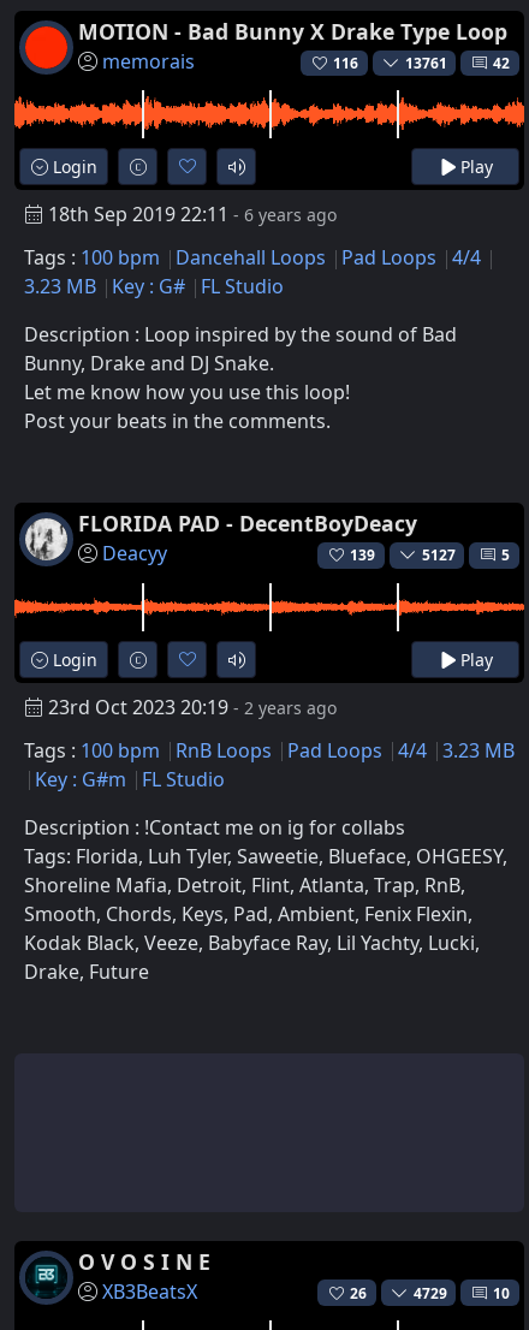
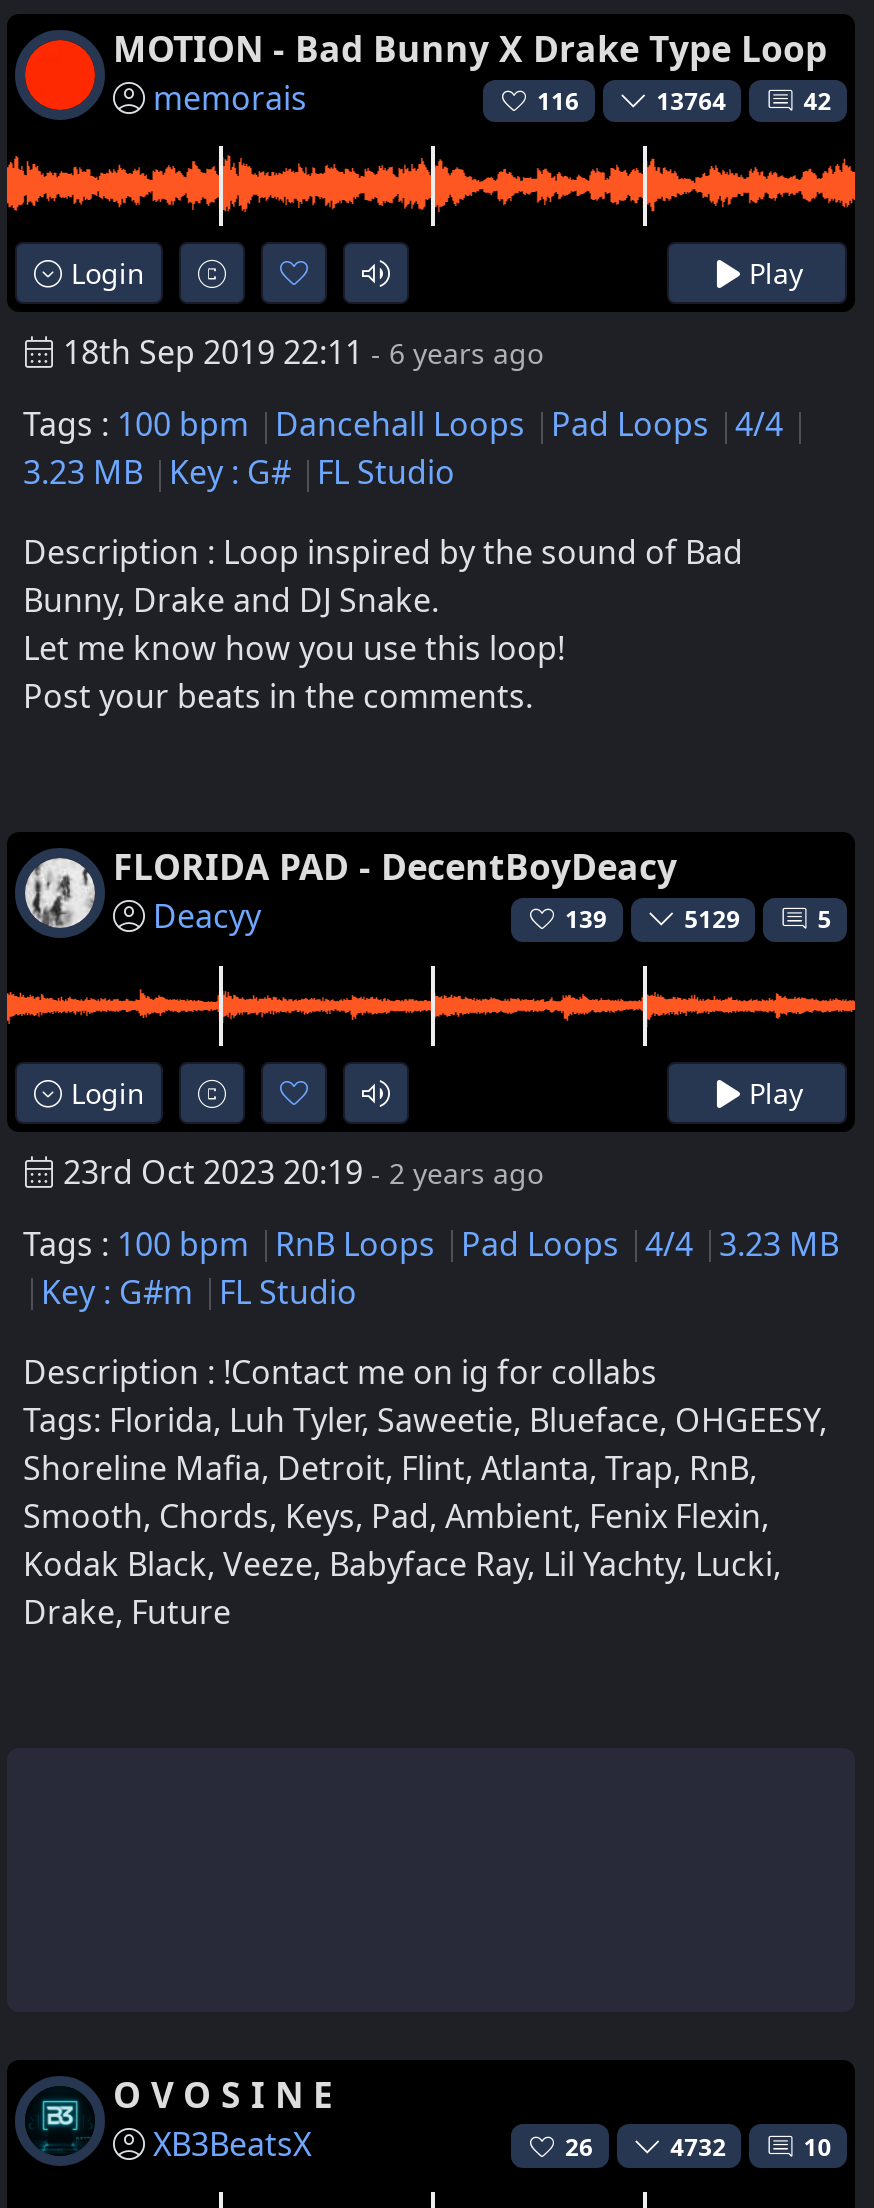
[405,53,447,74] 13761 -> [656,84,726,118] 13764
[422,545,455,566] 5127 -> [684,903,740,937] 5129
[413,1283,447,1303] 4729 -> [670,2129,726,2163] 4732

